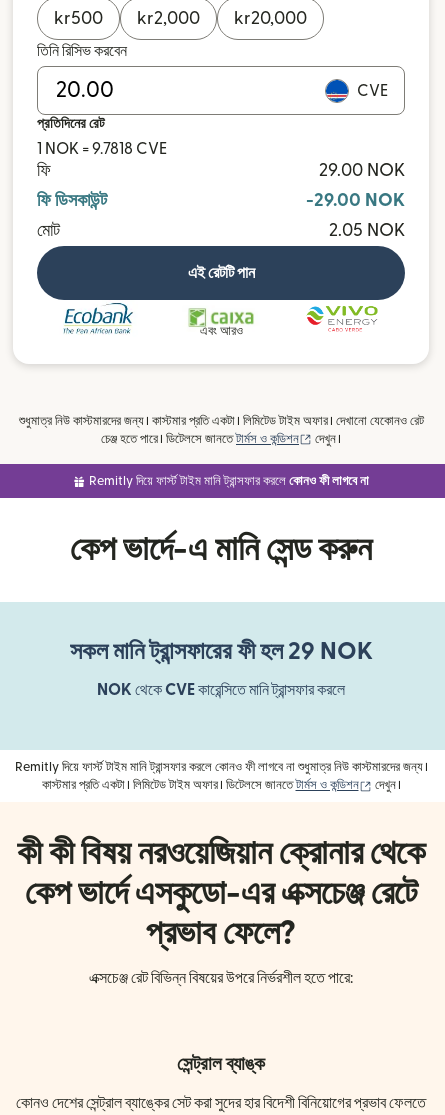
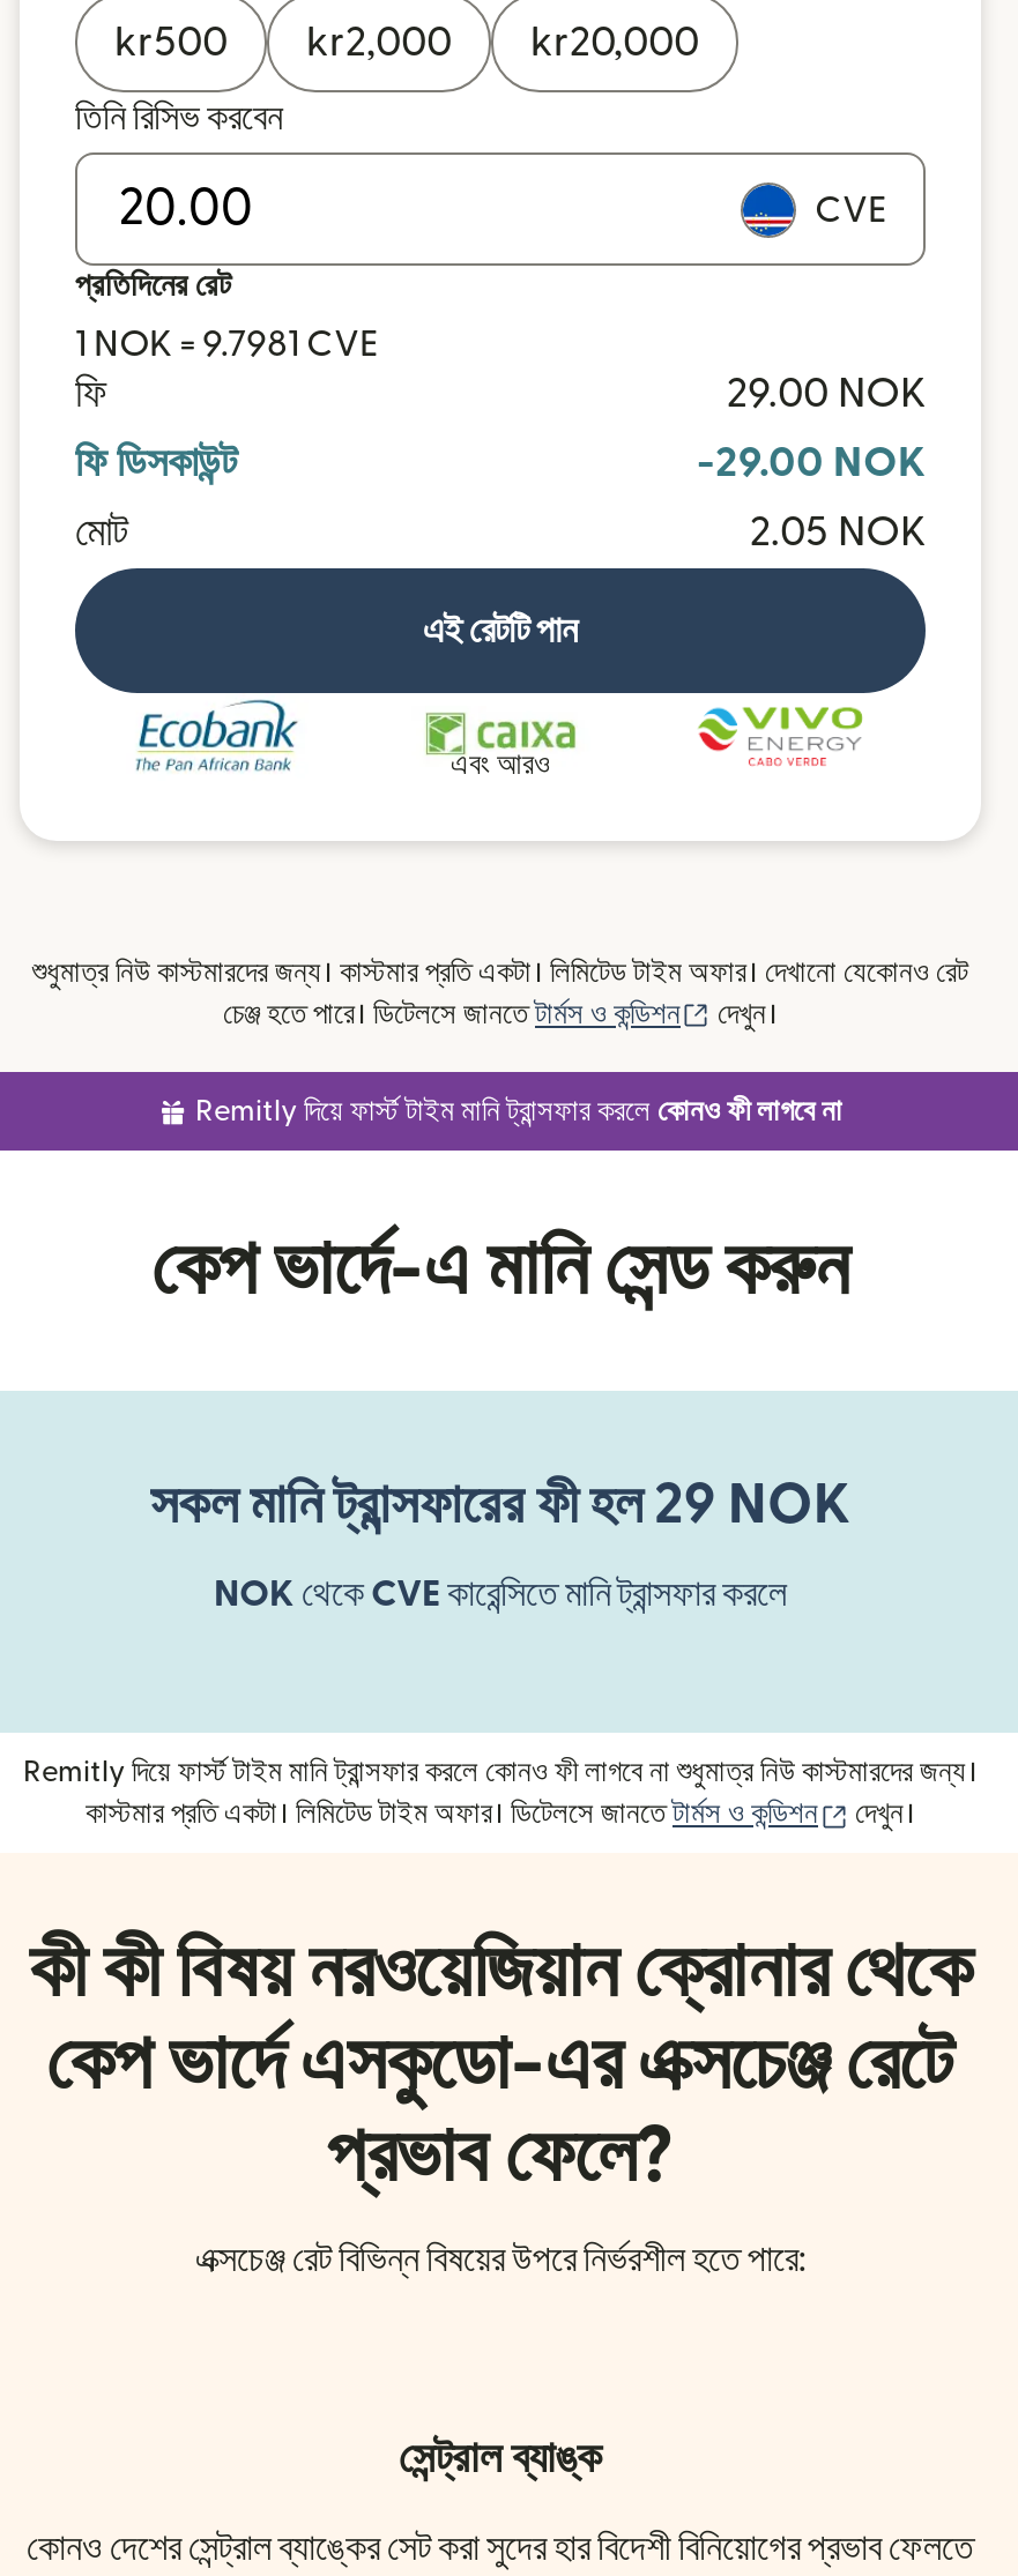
[37,141,167,157] 1 NOK = 9.7818 CVE -> [75,326,378,363] 1 NOK = 9.7981 CVE

